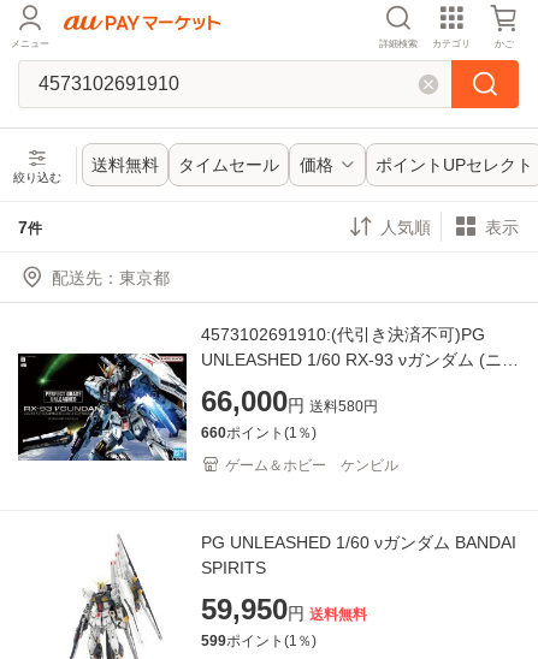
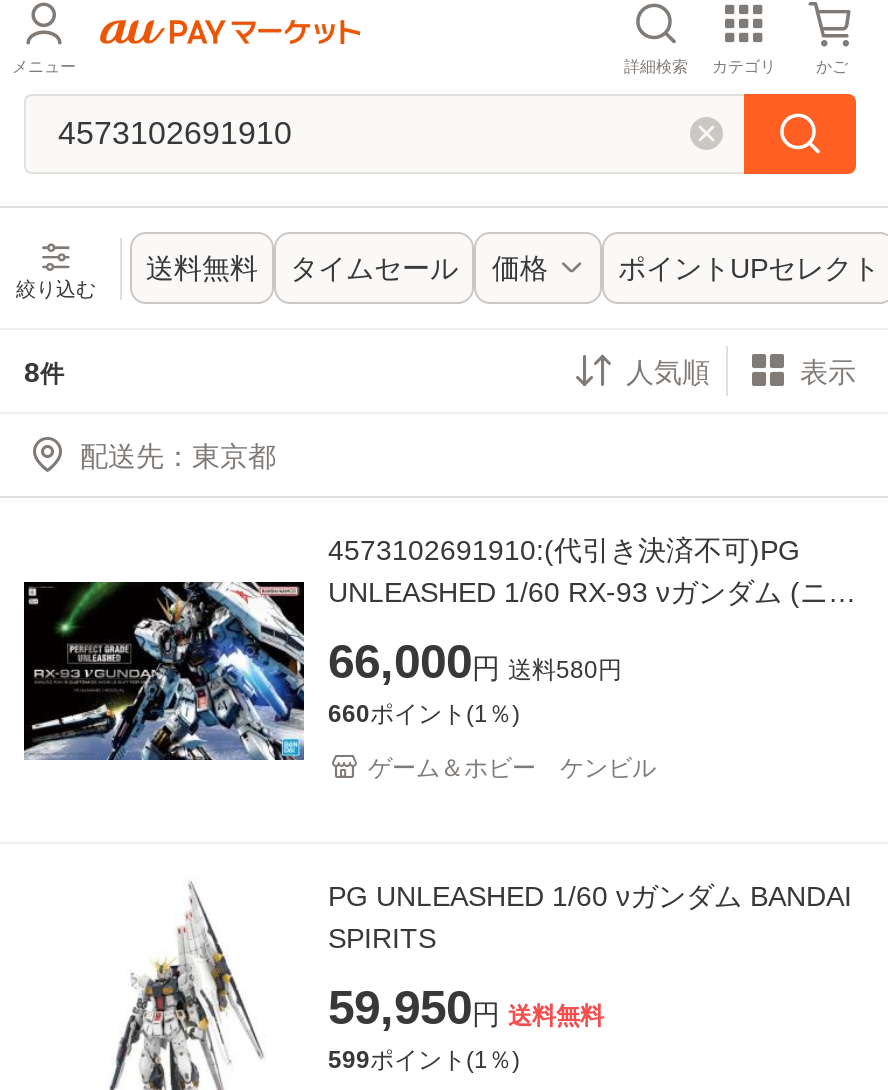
[18,217,42,237] 7件 -> [24,355,64,387] 8件

